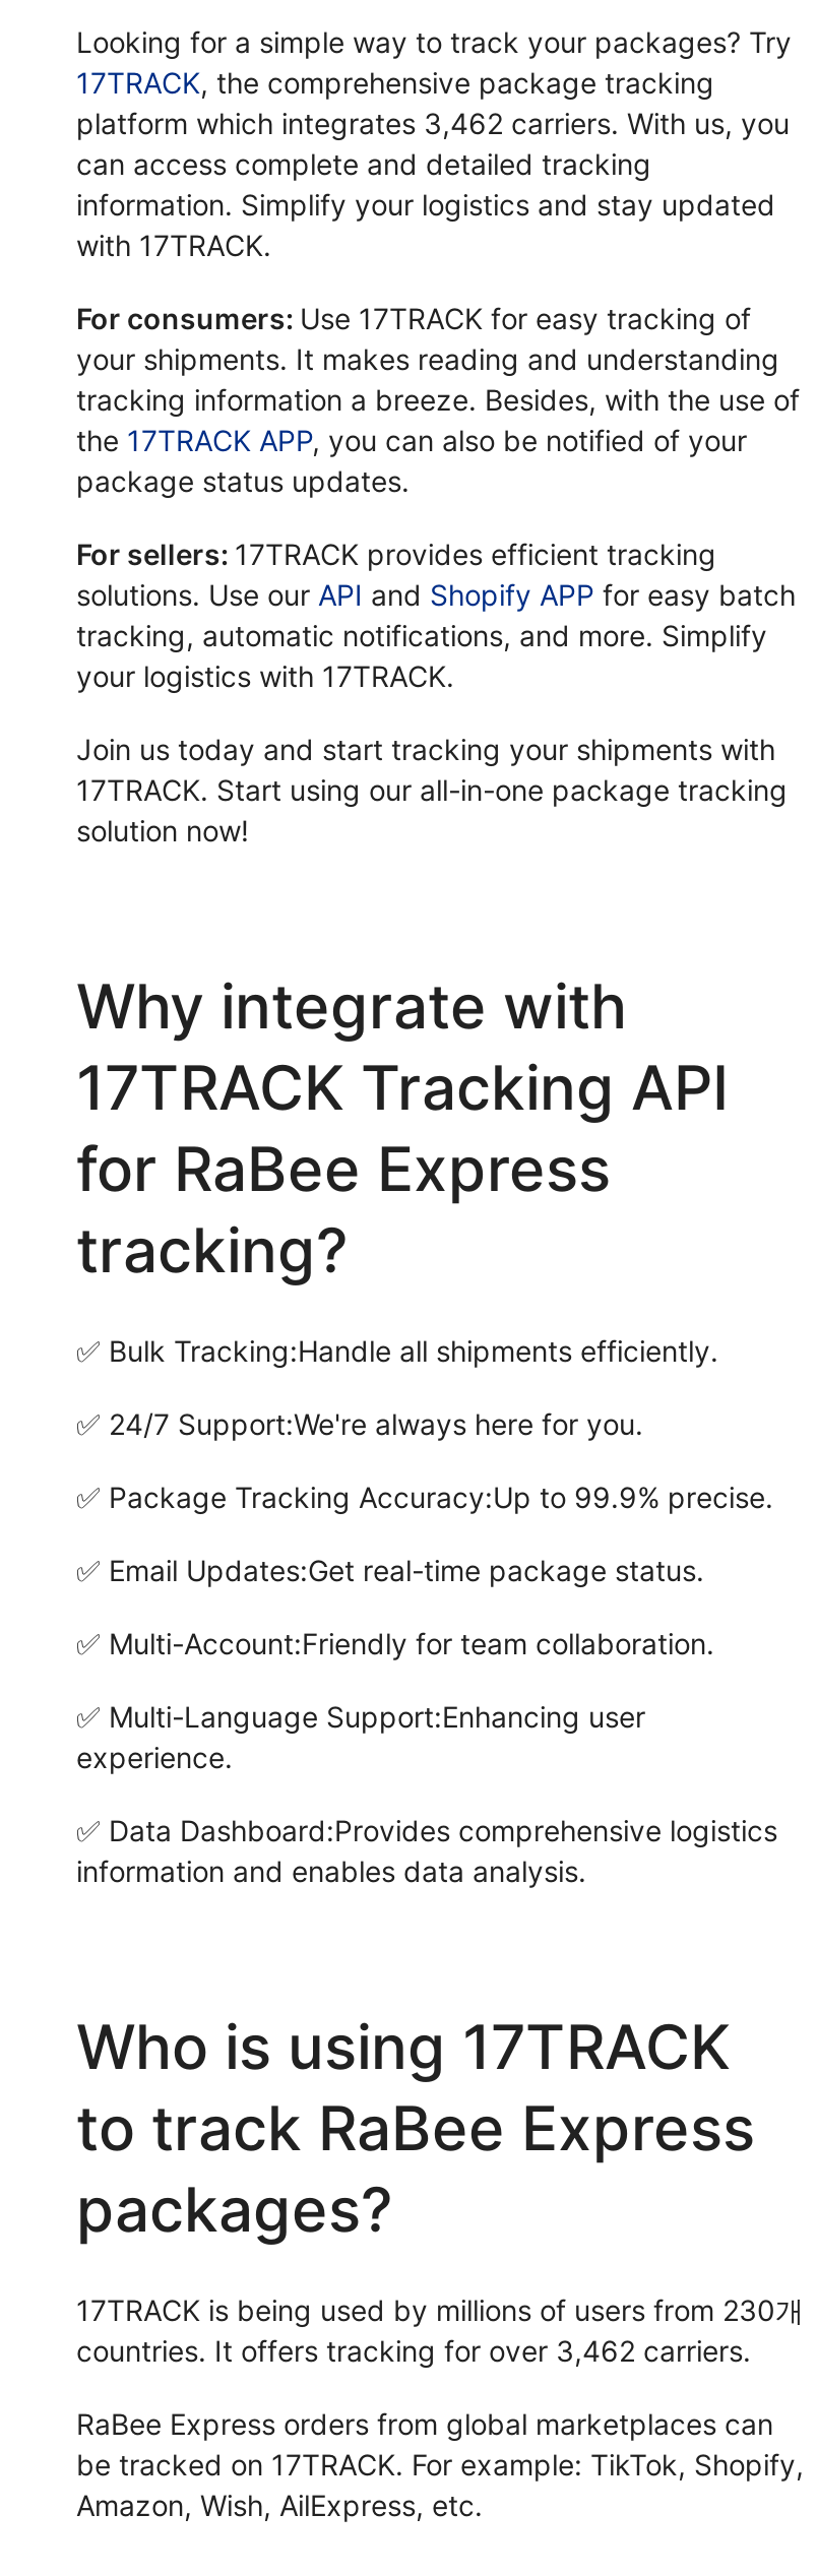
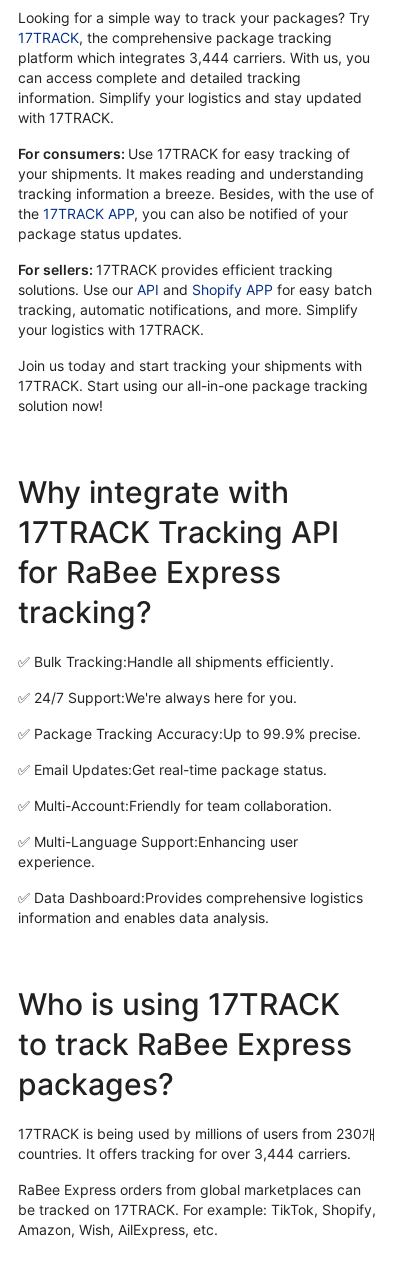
[76,106,790,141] platform which integrates 3,462 carriers. With us, you -> [18,49,370,66] platform which integrates 3,444 carriers. With us, you
[76,2334,751,2368] countries. It offers tracking for over 3,462 carriers. -> [18,1145,351,1162] countries. It offers tracking for over 3,444 carriers.

